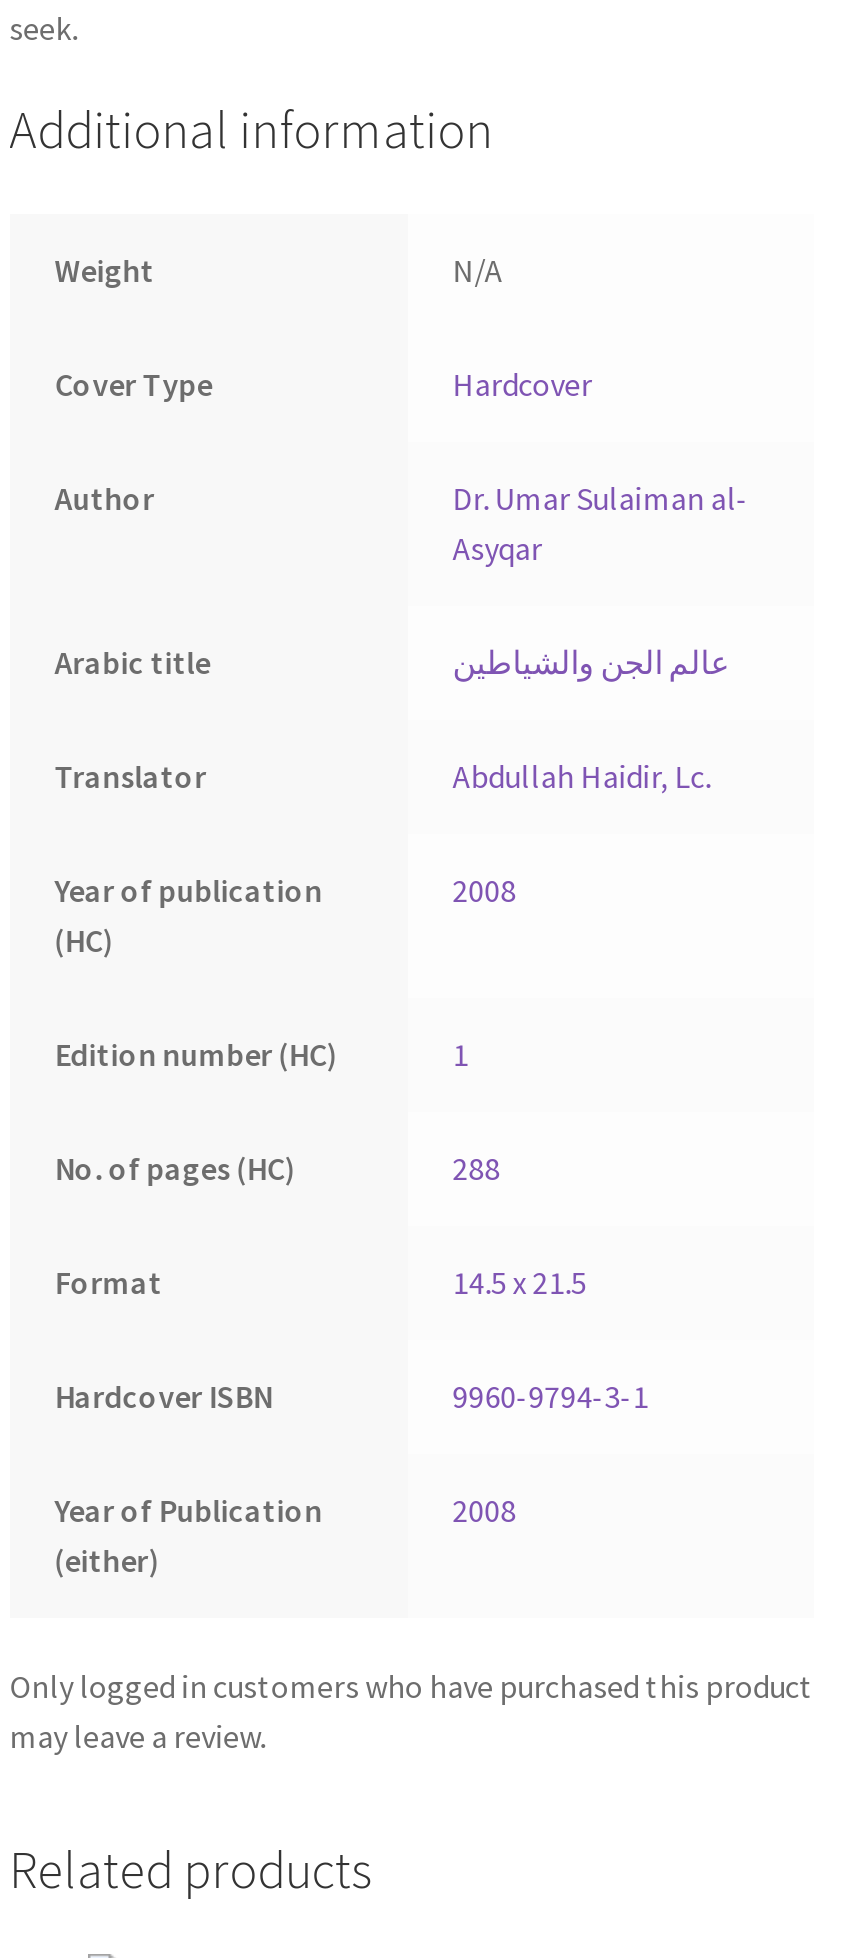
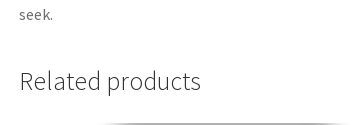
[9,98,749,960] Additional information | Weight | N/A | Cover Type | Hardcover | Author | Dr. Umar Sulaiman al- | Asyqar | Arabic title | عالم الجن والشياطين | Translator | Abdullah Haidir, Lc. | Year of publication | (HC) -> none
[453,870,517,910] 2008 -> none
[55,1034,649,1580] Edition number (HC) | 1 | No. of pages (HC) | 288 | Format | 14.5 x 21.5 | Hardcover ISBN | 9960-9794-3-1 | Year of Publication | (either) -> none
[453,1490,517,1530] 2008 -> none
[9,1667,813,1757] Only logged in customers who have purchased this product | may leave a review. -> none

